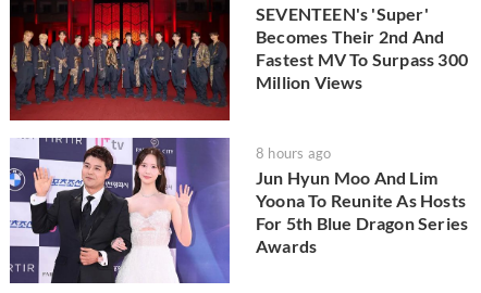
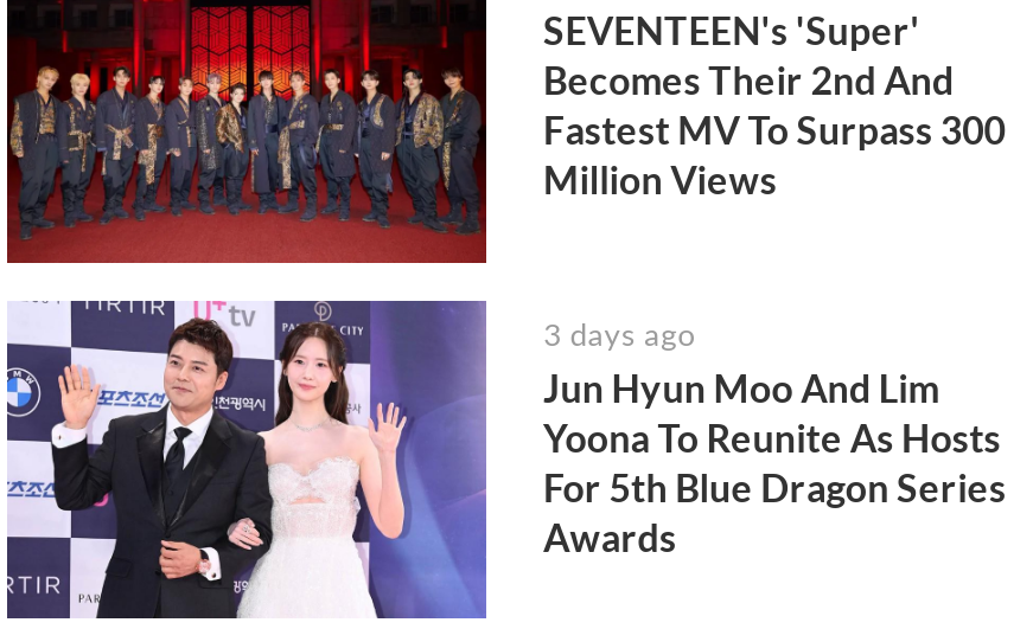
[256,144,331,161] 8 hours ago -> [543,314,695,352] 3 days ago

